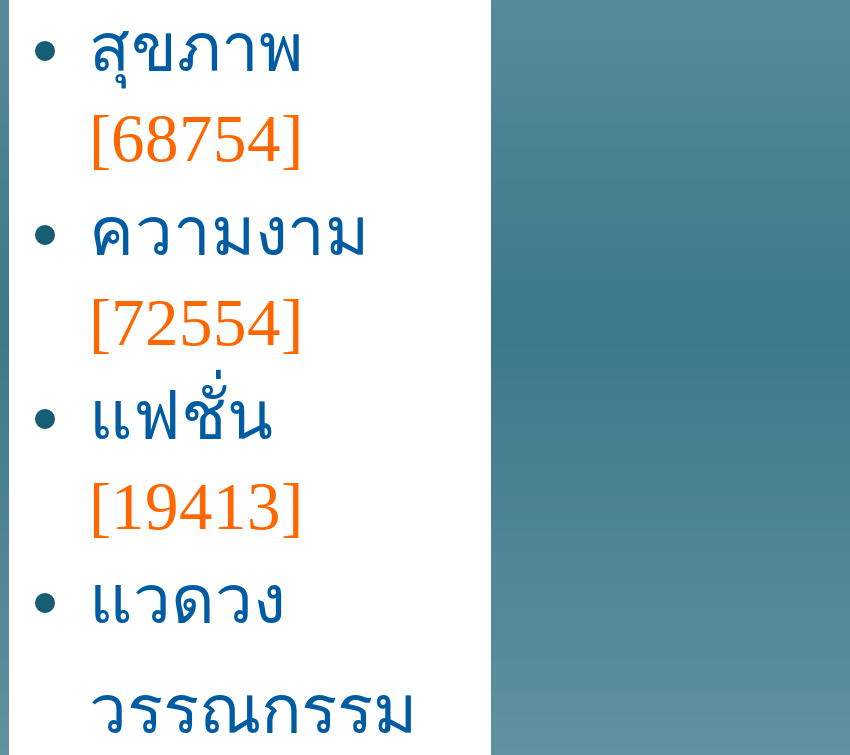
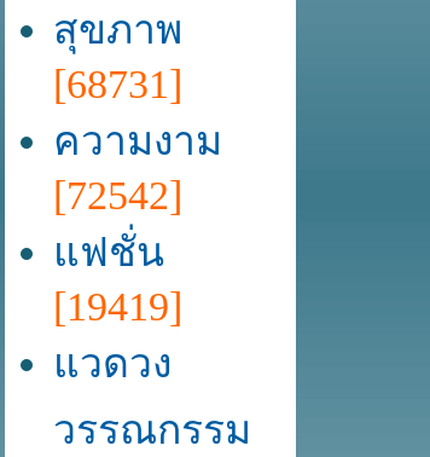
[89,101,303,175] [68754] -> [53,62,182,106] [68731]
[89,285,303,359] [72554] -> [53,173,182,218] [72542]
[89,469,303,543] [19413] -> [53,284,182,329] [19419]

